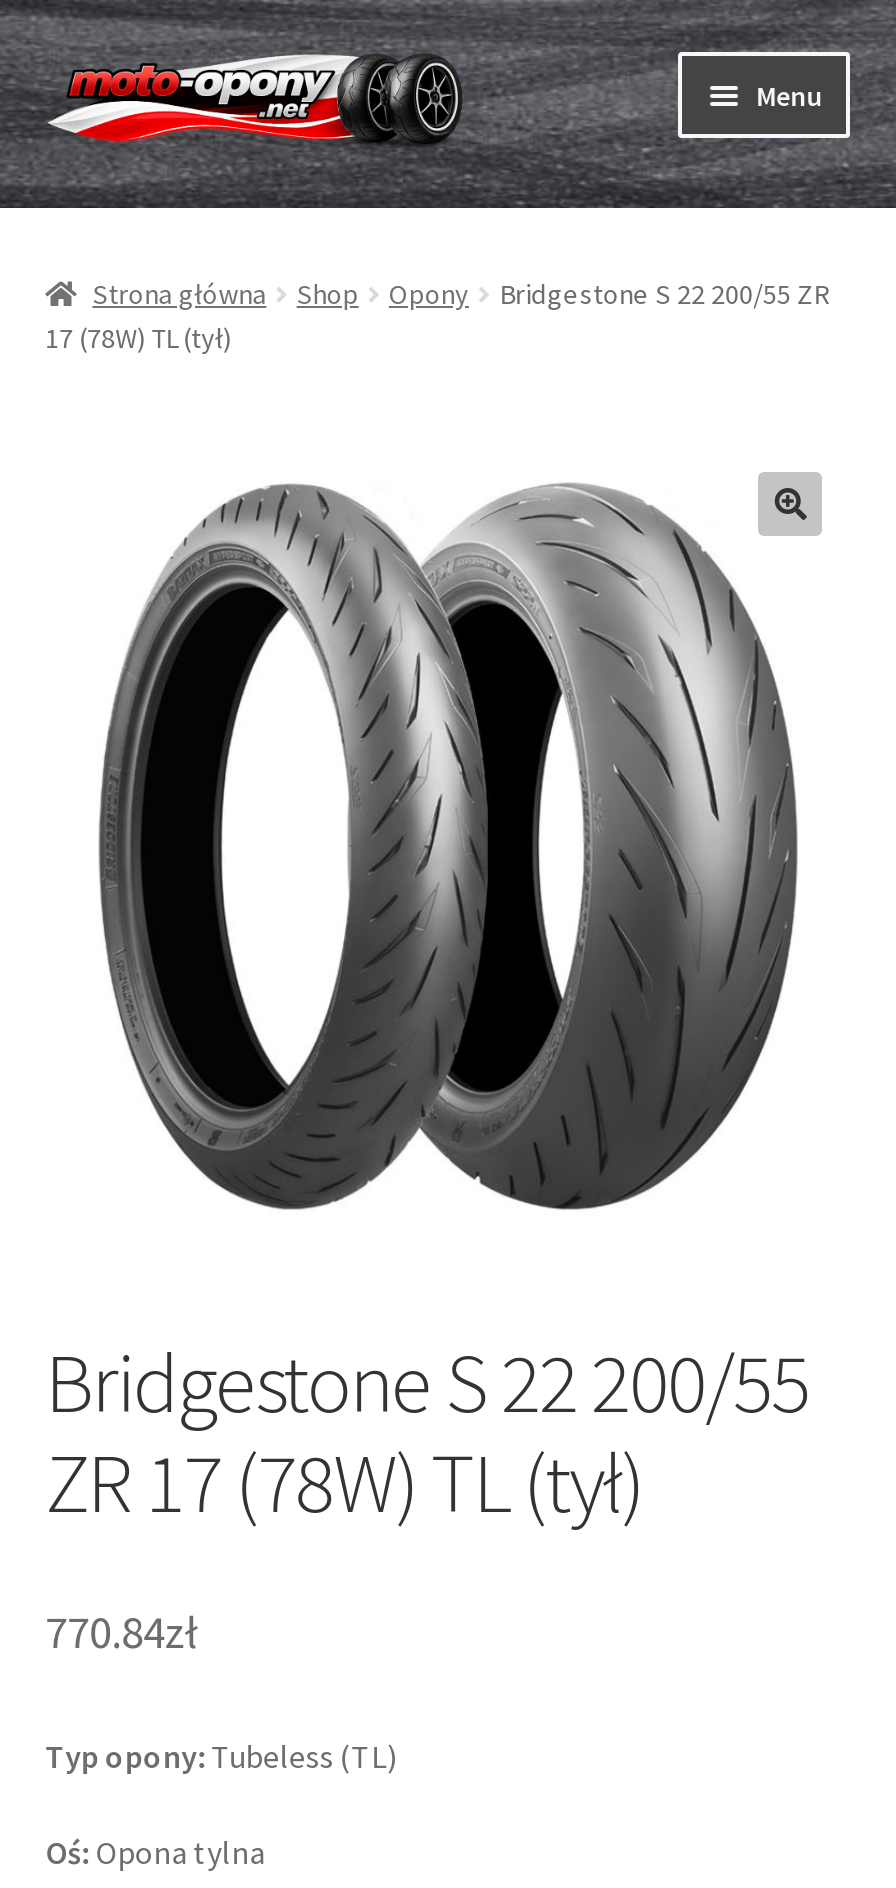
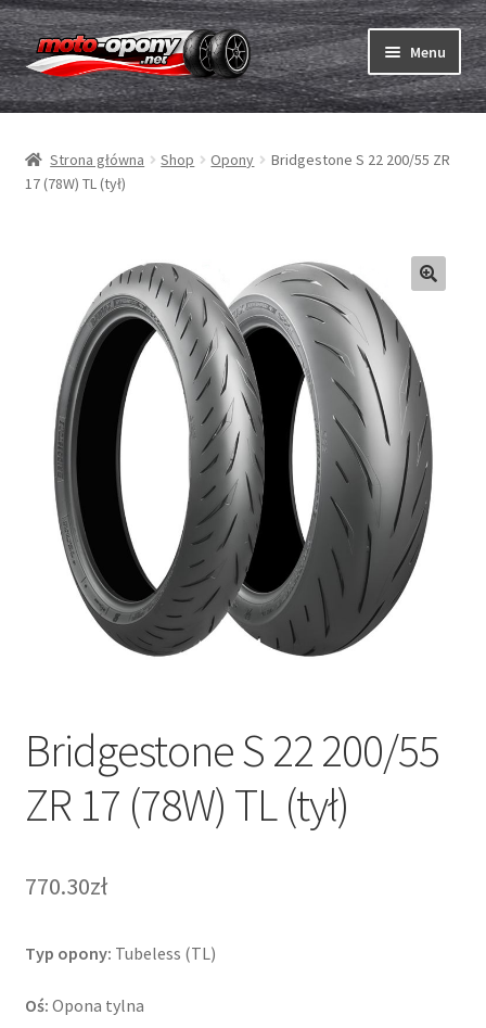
[45,1605,197,1661] 770.84zł -> [25,871,107,901] 770.30zł

